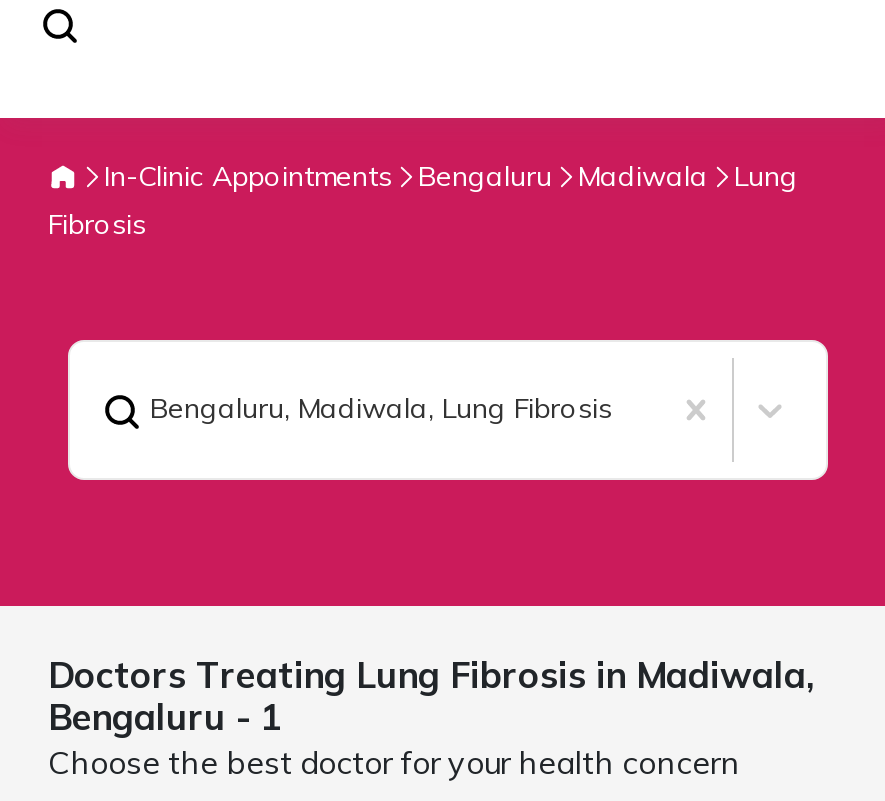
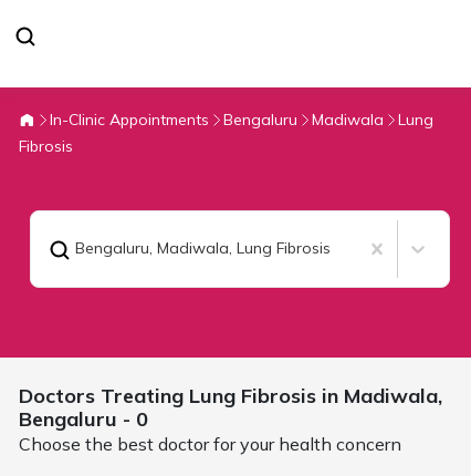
[48,694,282,740] Bengaluru - 1 -> [19,406,148,431] Bengaluru - 0

